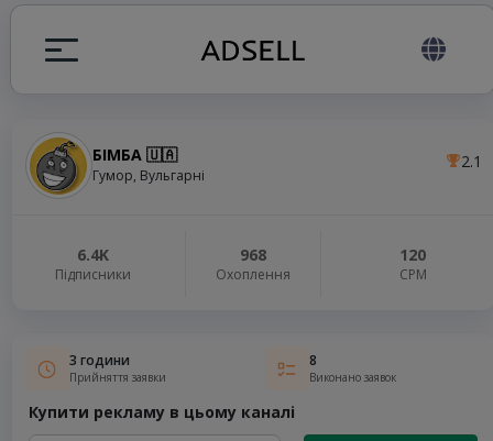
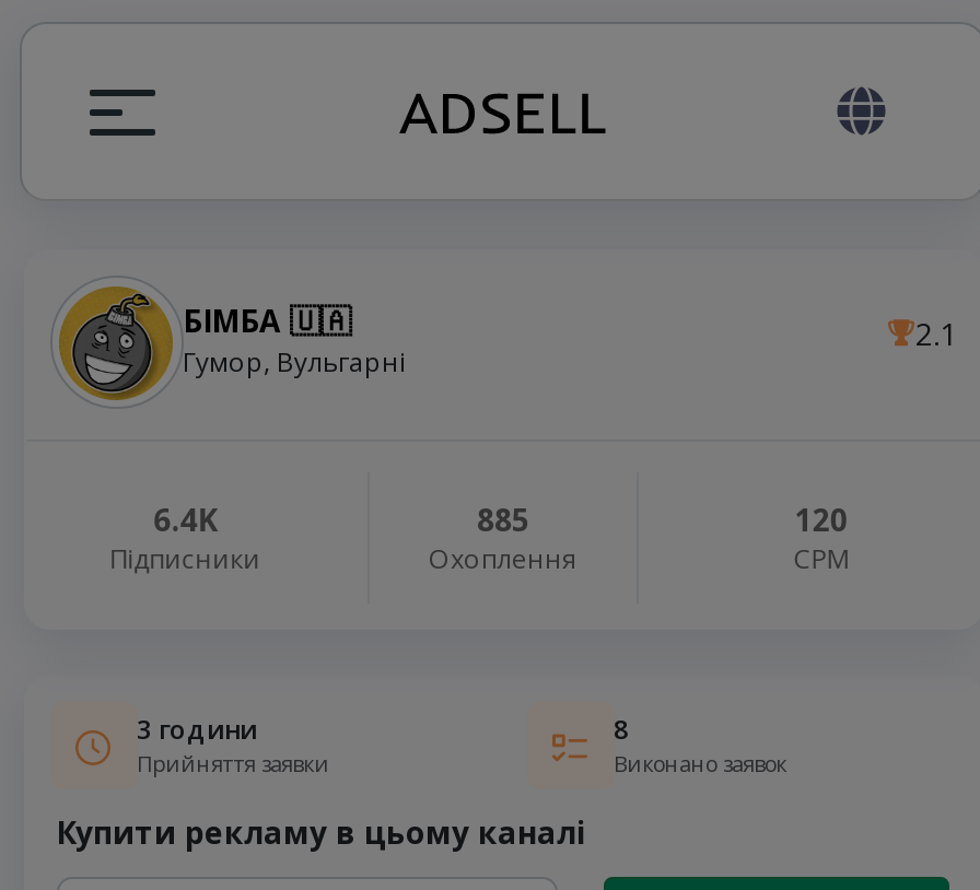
[240,244,266,265] 968 -> [477,499,529,540] 885

